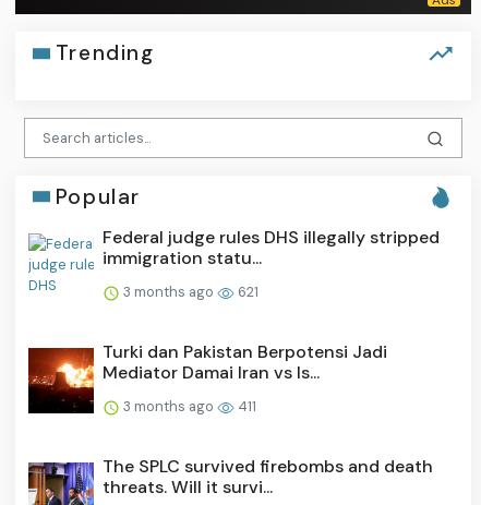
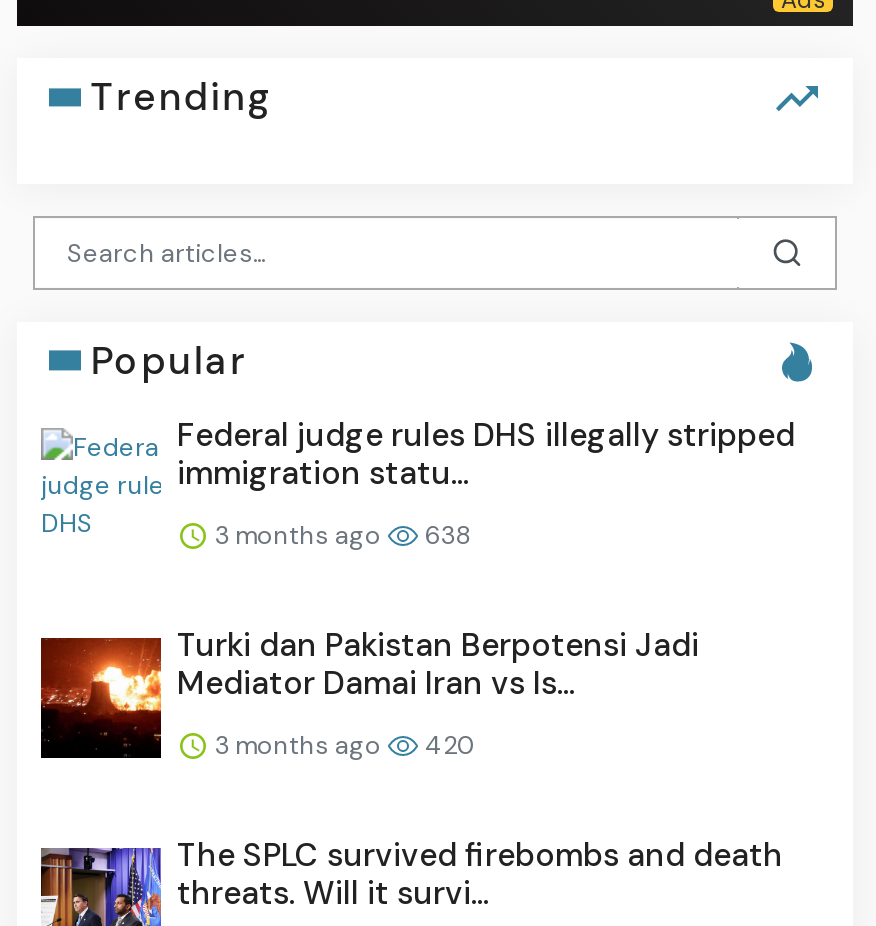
[120,282,258,301] 3 months ago 621 -> [209,518,471,552] 3 months ago 638
[120,397,256,415] 3 months ago 411 -> [209,728,475,762] 3 months ago 420

